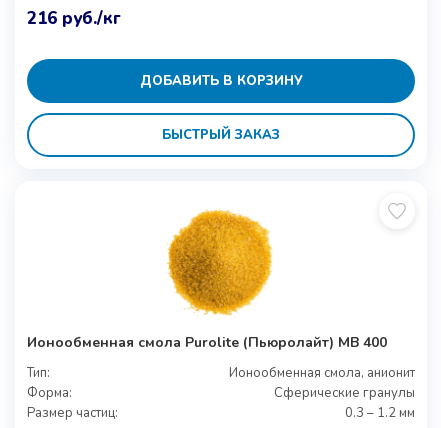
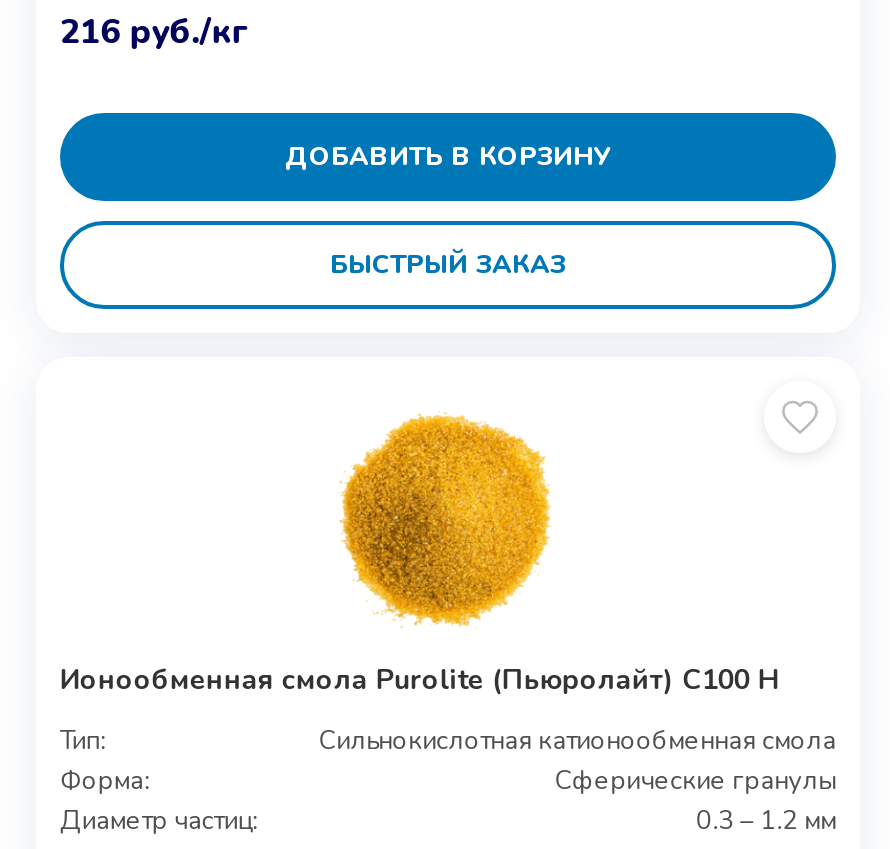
[27,333,387,352] Ионообменная смола Purolite (Пьюролайт) MB 400 -> [60,661,780,699] Ионообменная смола Purolite (Пьюролайт) C100 H
[229,364,415,382] Ионообменная смола, анионит -> [318,723,836,759] Сильнокислотная катионообменная смола
[27,404,118,422] Размер частиц: -> [60,803,258,839] Диаметр частиц:

